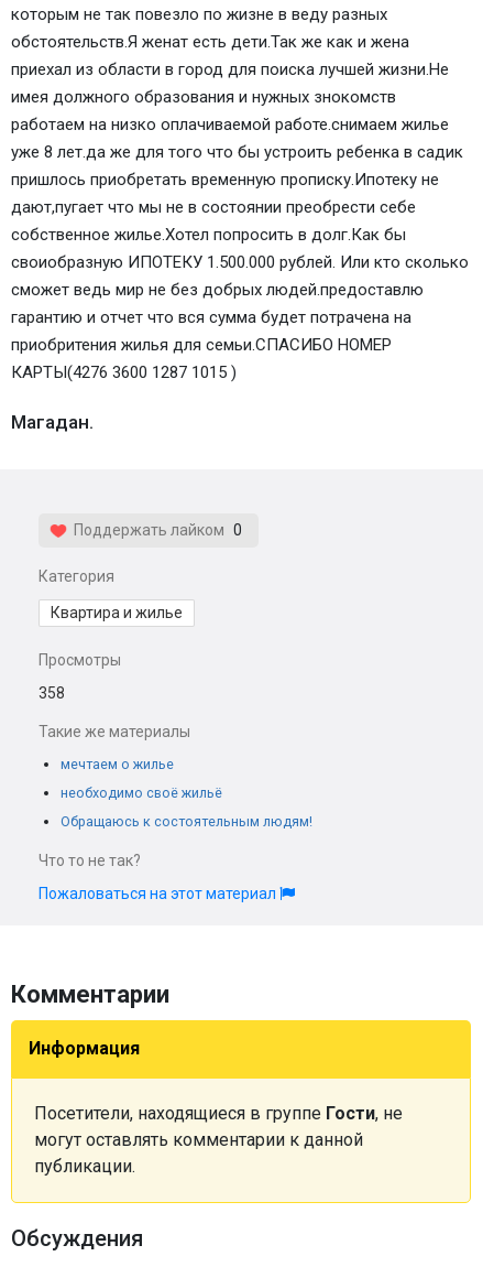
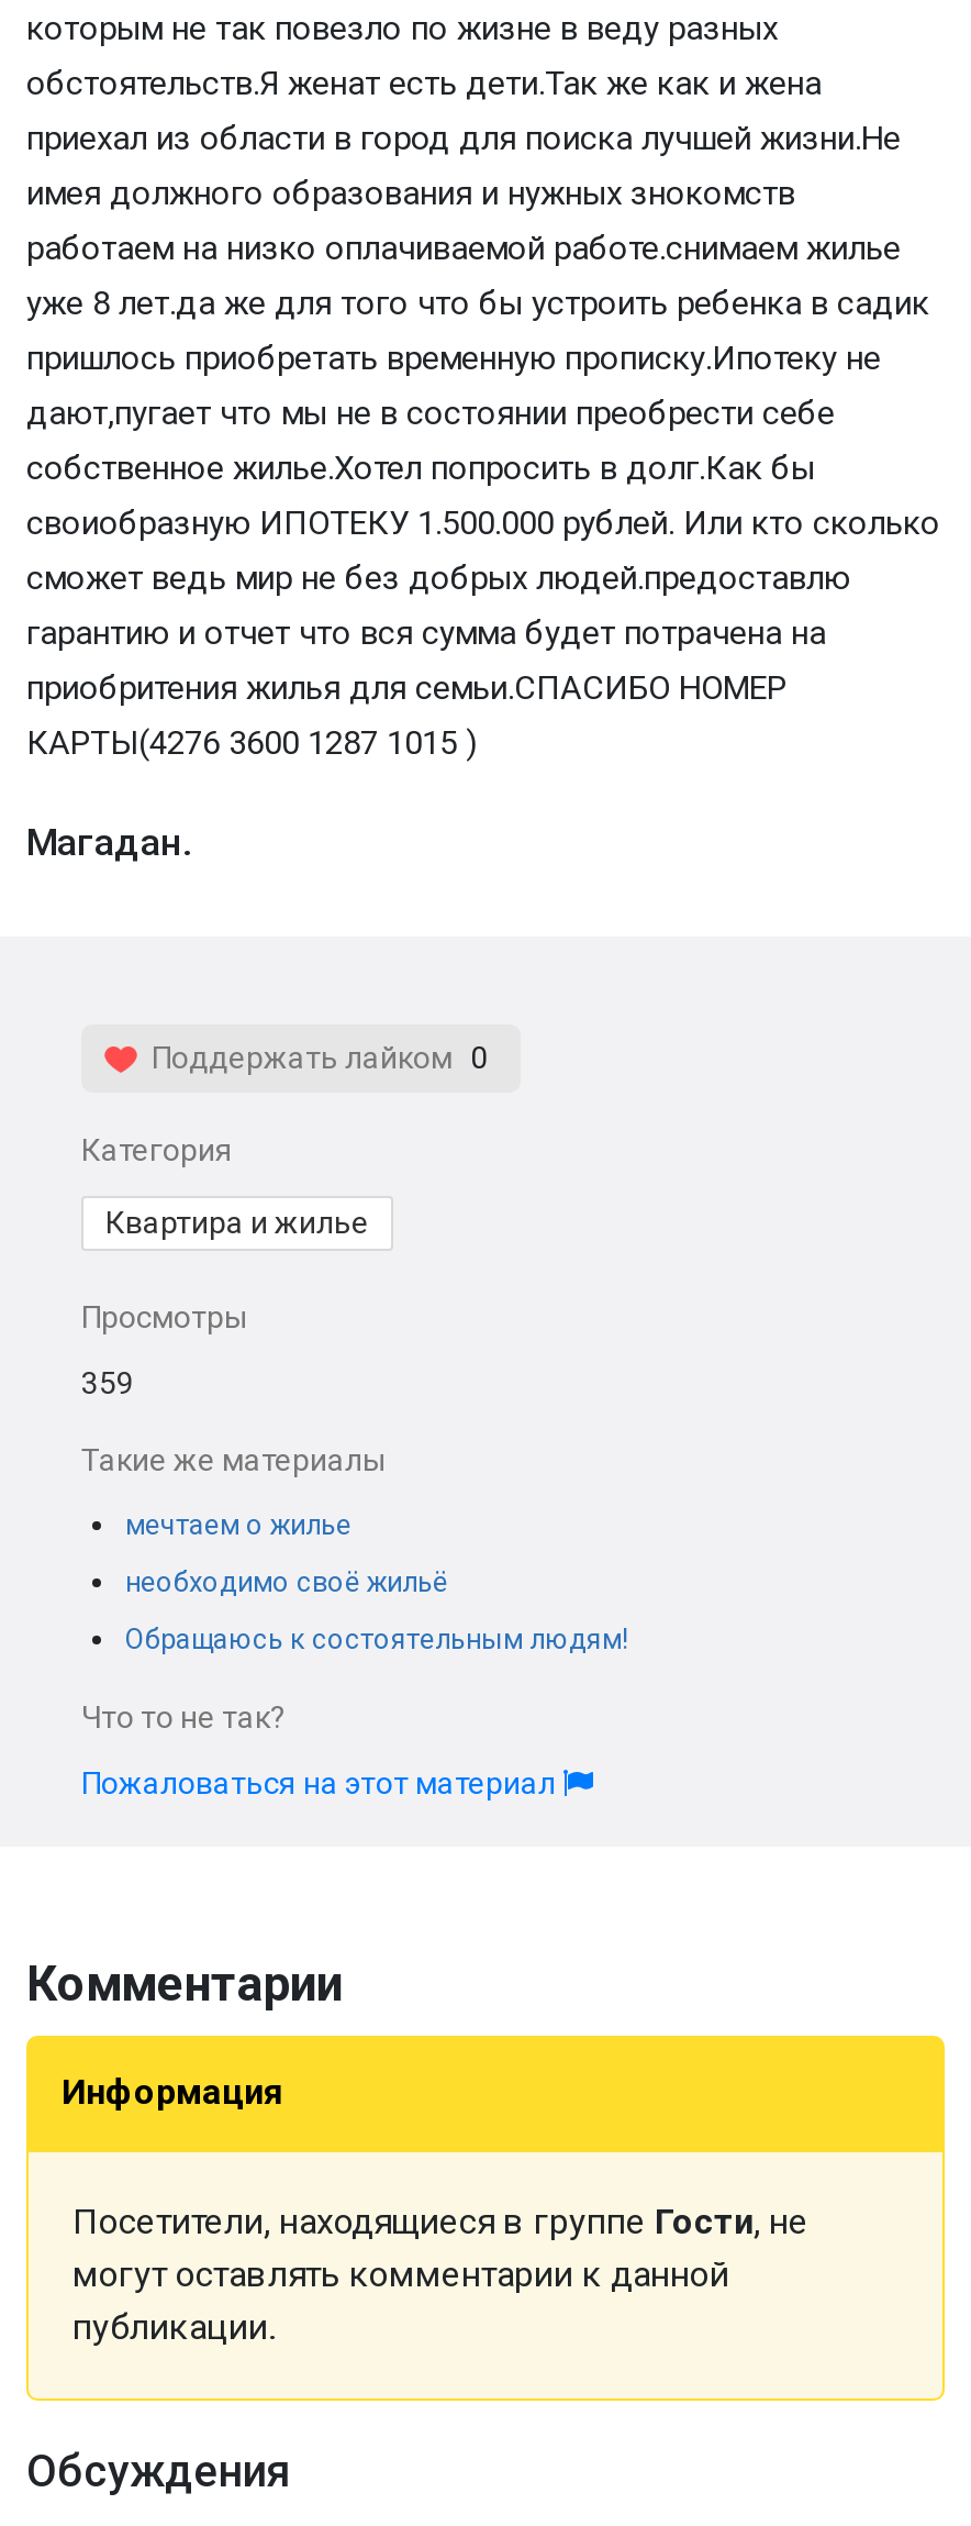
[39,684,65,702] 358 -> [81,1365,134,1400] 359

